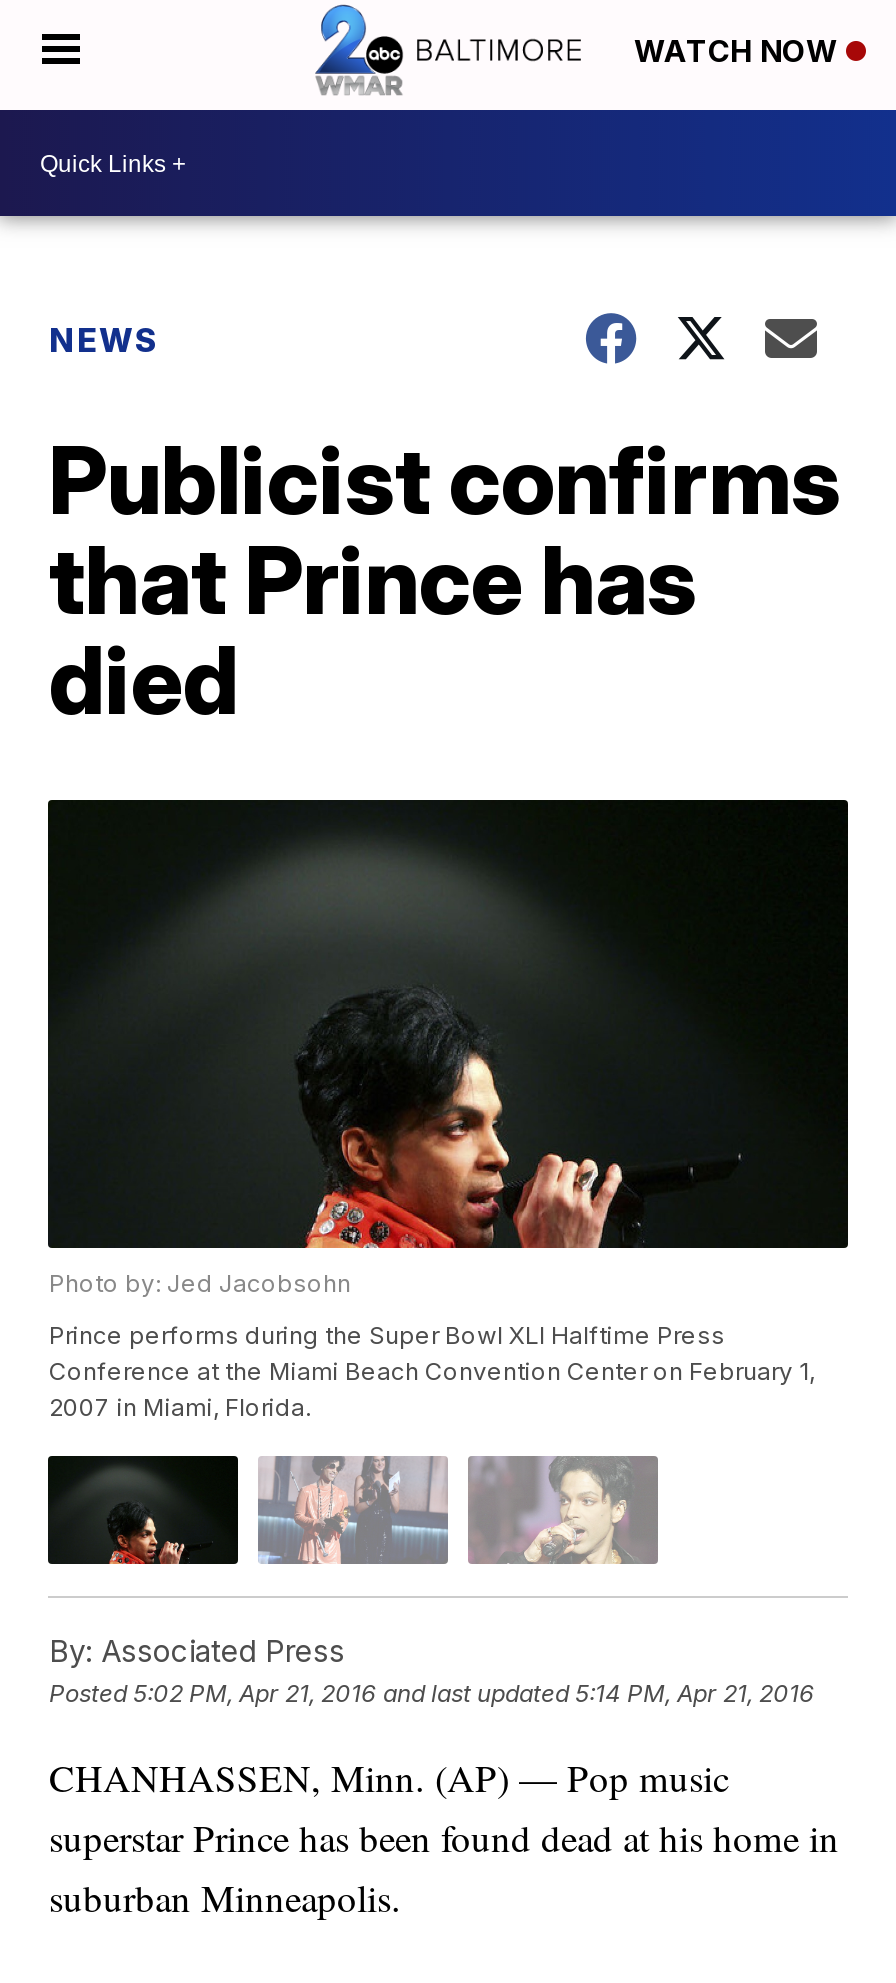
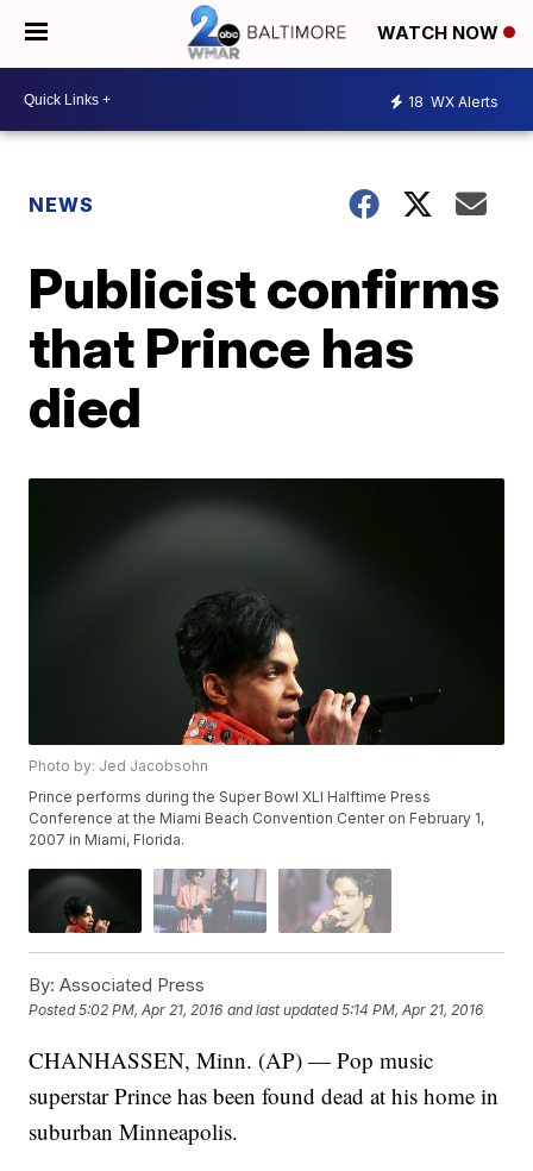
none -> [408,92,498,110] 18 WX Alerts

